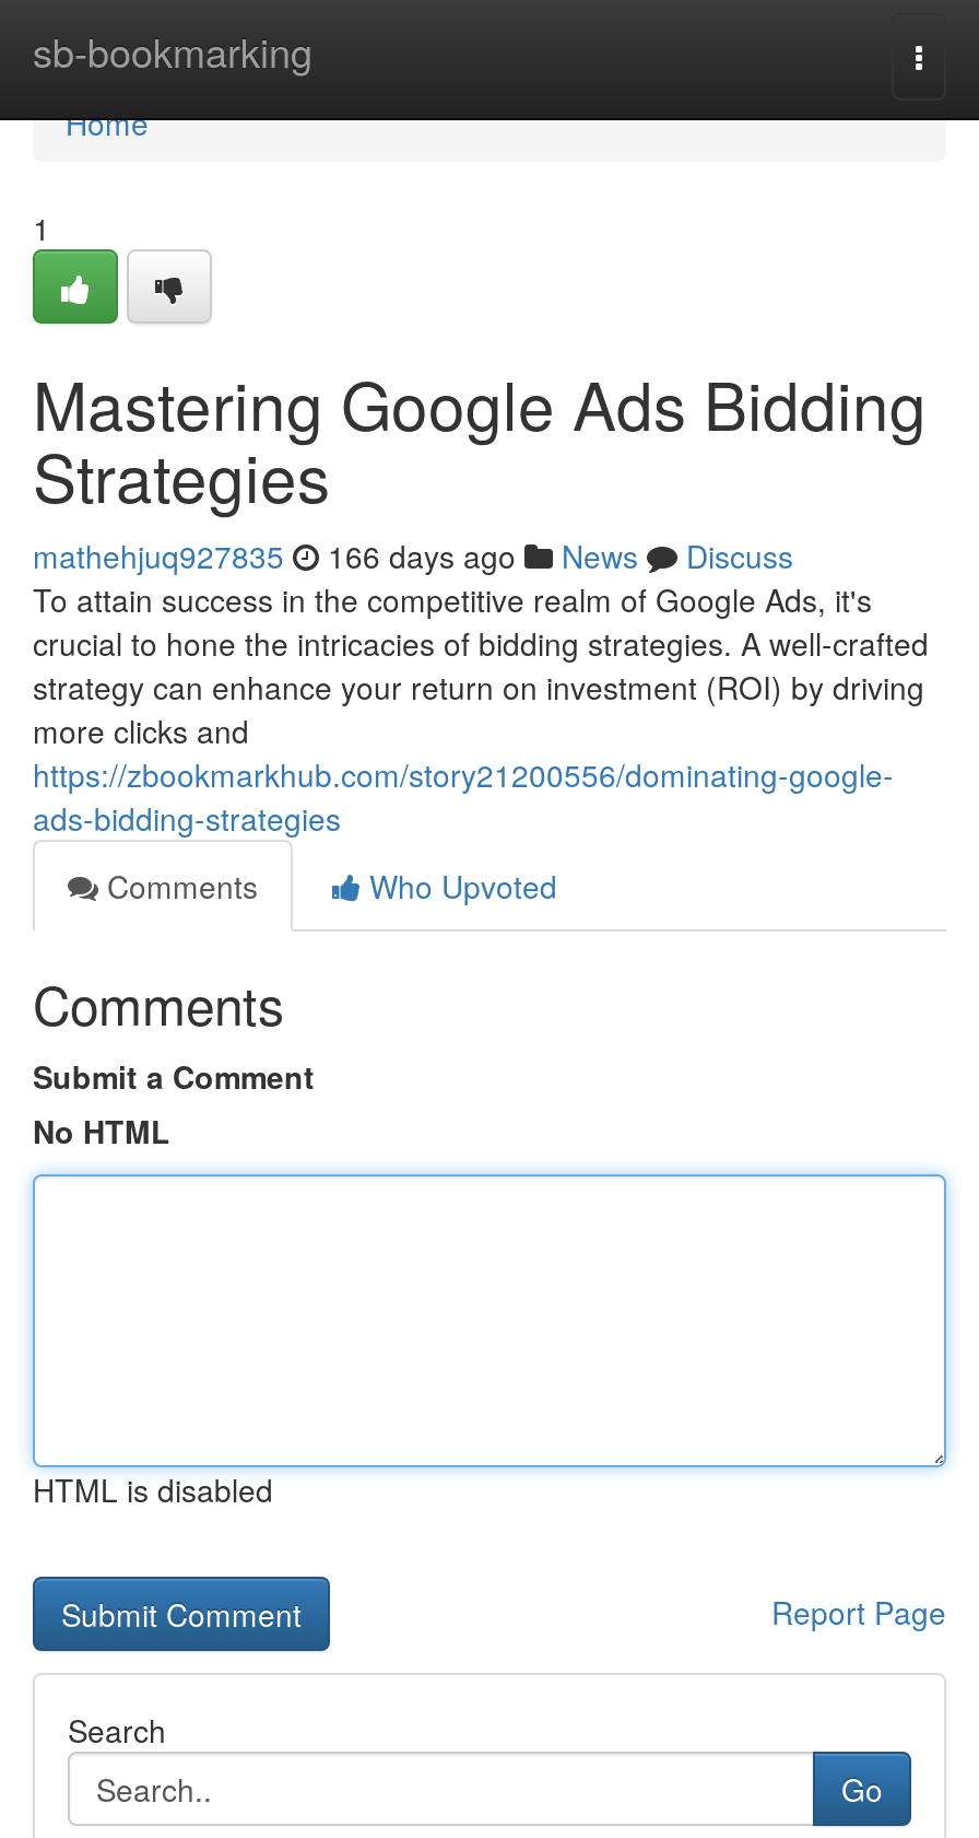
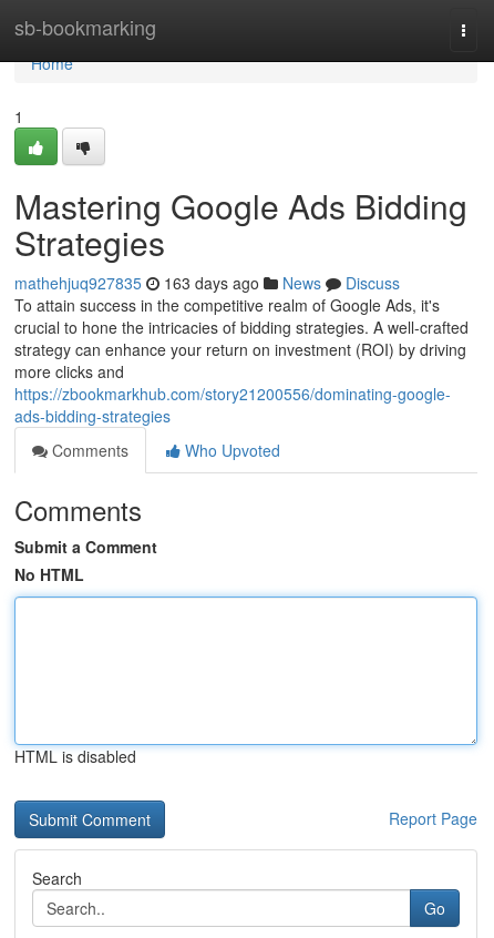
[33,534,793,577] mathehjuq927835 166 days ago News Discuss -> [14,272,400,294] mathehjuq927835 163 days ago News Discuss

